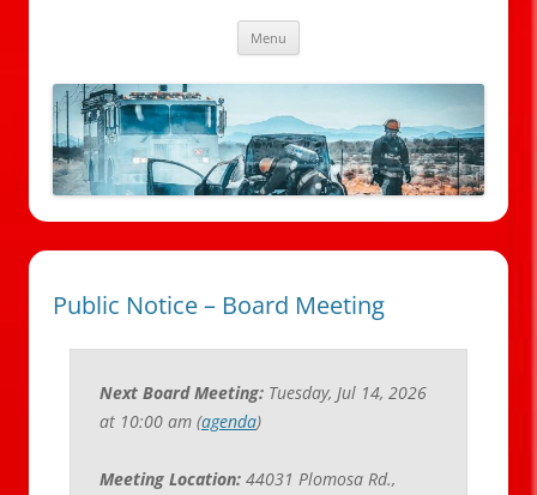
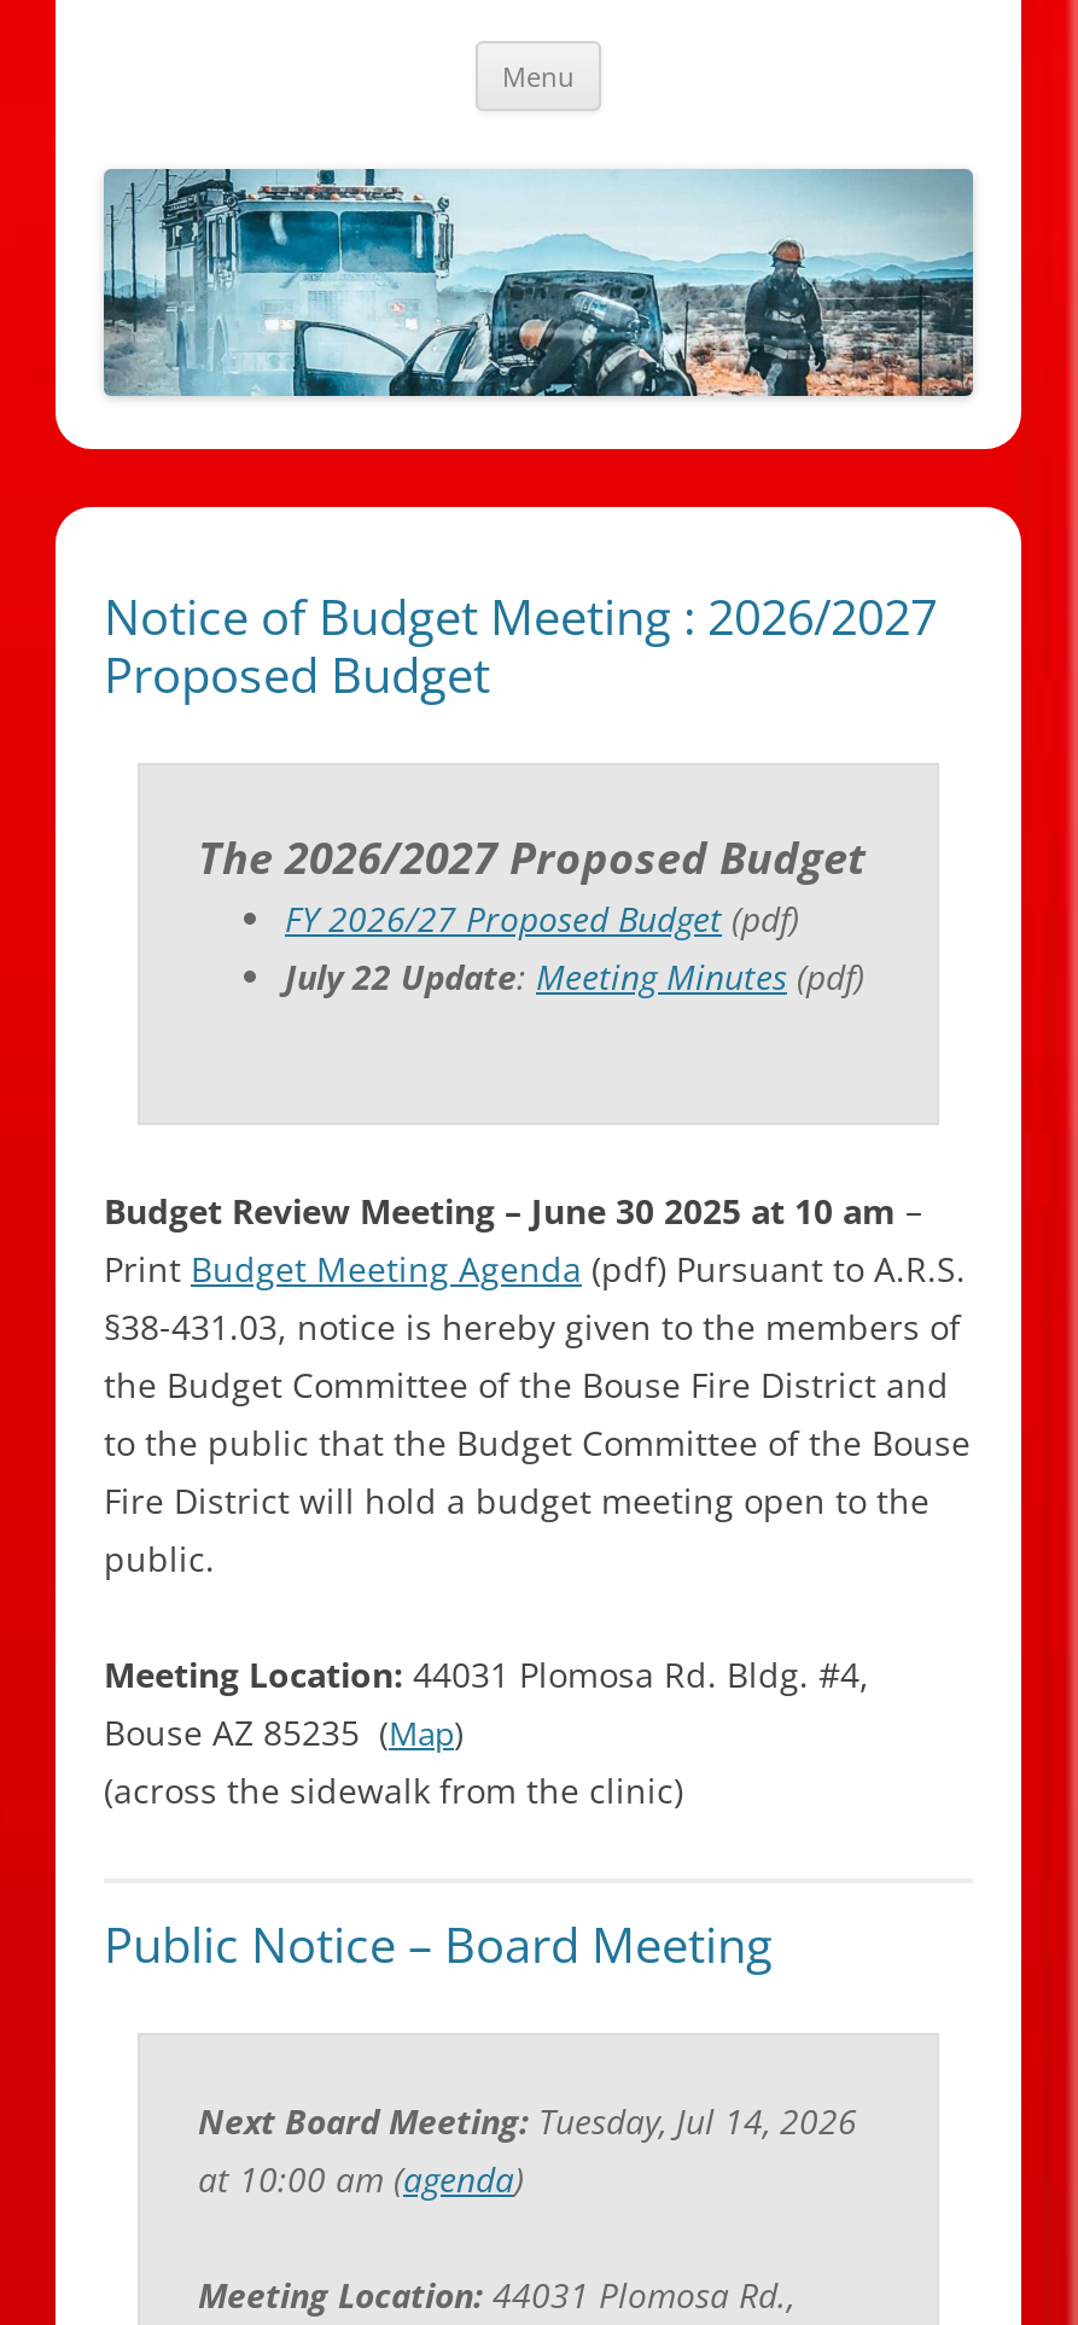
none -> [104,583,937,998] Notice of Budget Meeting : 2026/2027 | Proposed Budget | The 2026/2027 Proposed Budget | FY 2026/27 Proposed Budget (pdf) | July 22 Update: Meeting Minutes (pdf)
none -> [104,1187,971,1812] Budget Review Meeting – June 30 2025 at 10 am – | Print Budget Meeting Agenda (pdf) Pursuant to A.R.S. | §38-431.03, notice is hereby given to the members of | the Budget Committee of the Bouse Fire District and | to the public that the Budget Committee of the Bouse | Fire District will hold a budget meeting open to the | public. | Meeting Location: 44031 Plomosa Rd. Bldg. #4, | Bouse AZ 85235 (Map) | (across the sidewalk from the clinic)

